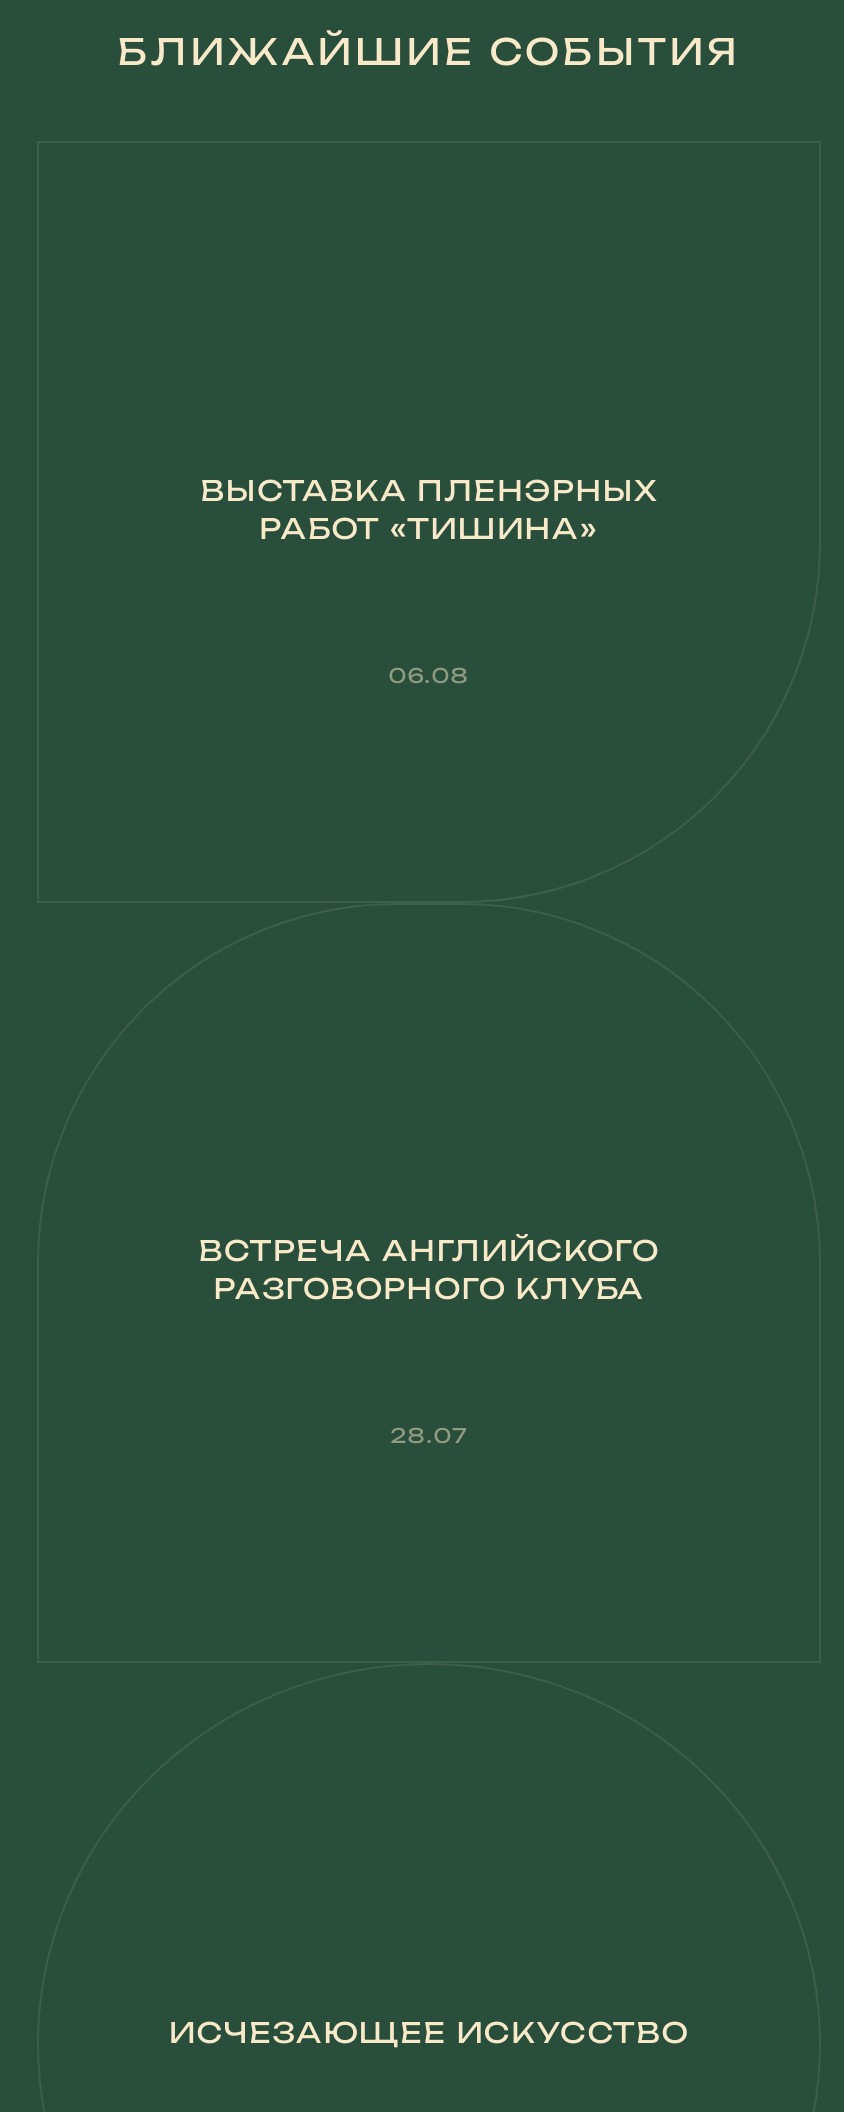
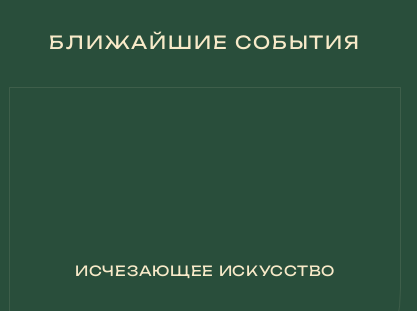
[200,472,658,544] ВЫСТАВКА ПЛЕНЭРНЫХ | РАБОТ «ТИШИНА» -> none
[389,662,469,686] 06.08 -> none
[199,1234,659,1306] ВСТРЕЧА АНГЛИЙСКОГО | РАЗГОВОРНОГО КЛУБА -> none
[391,1424,467,1448] 28.07 -> none

